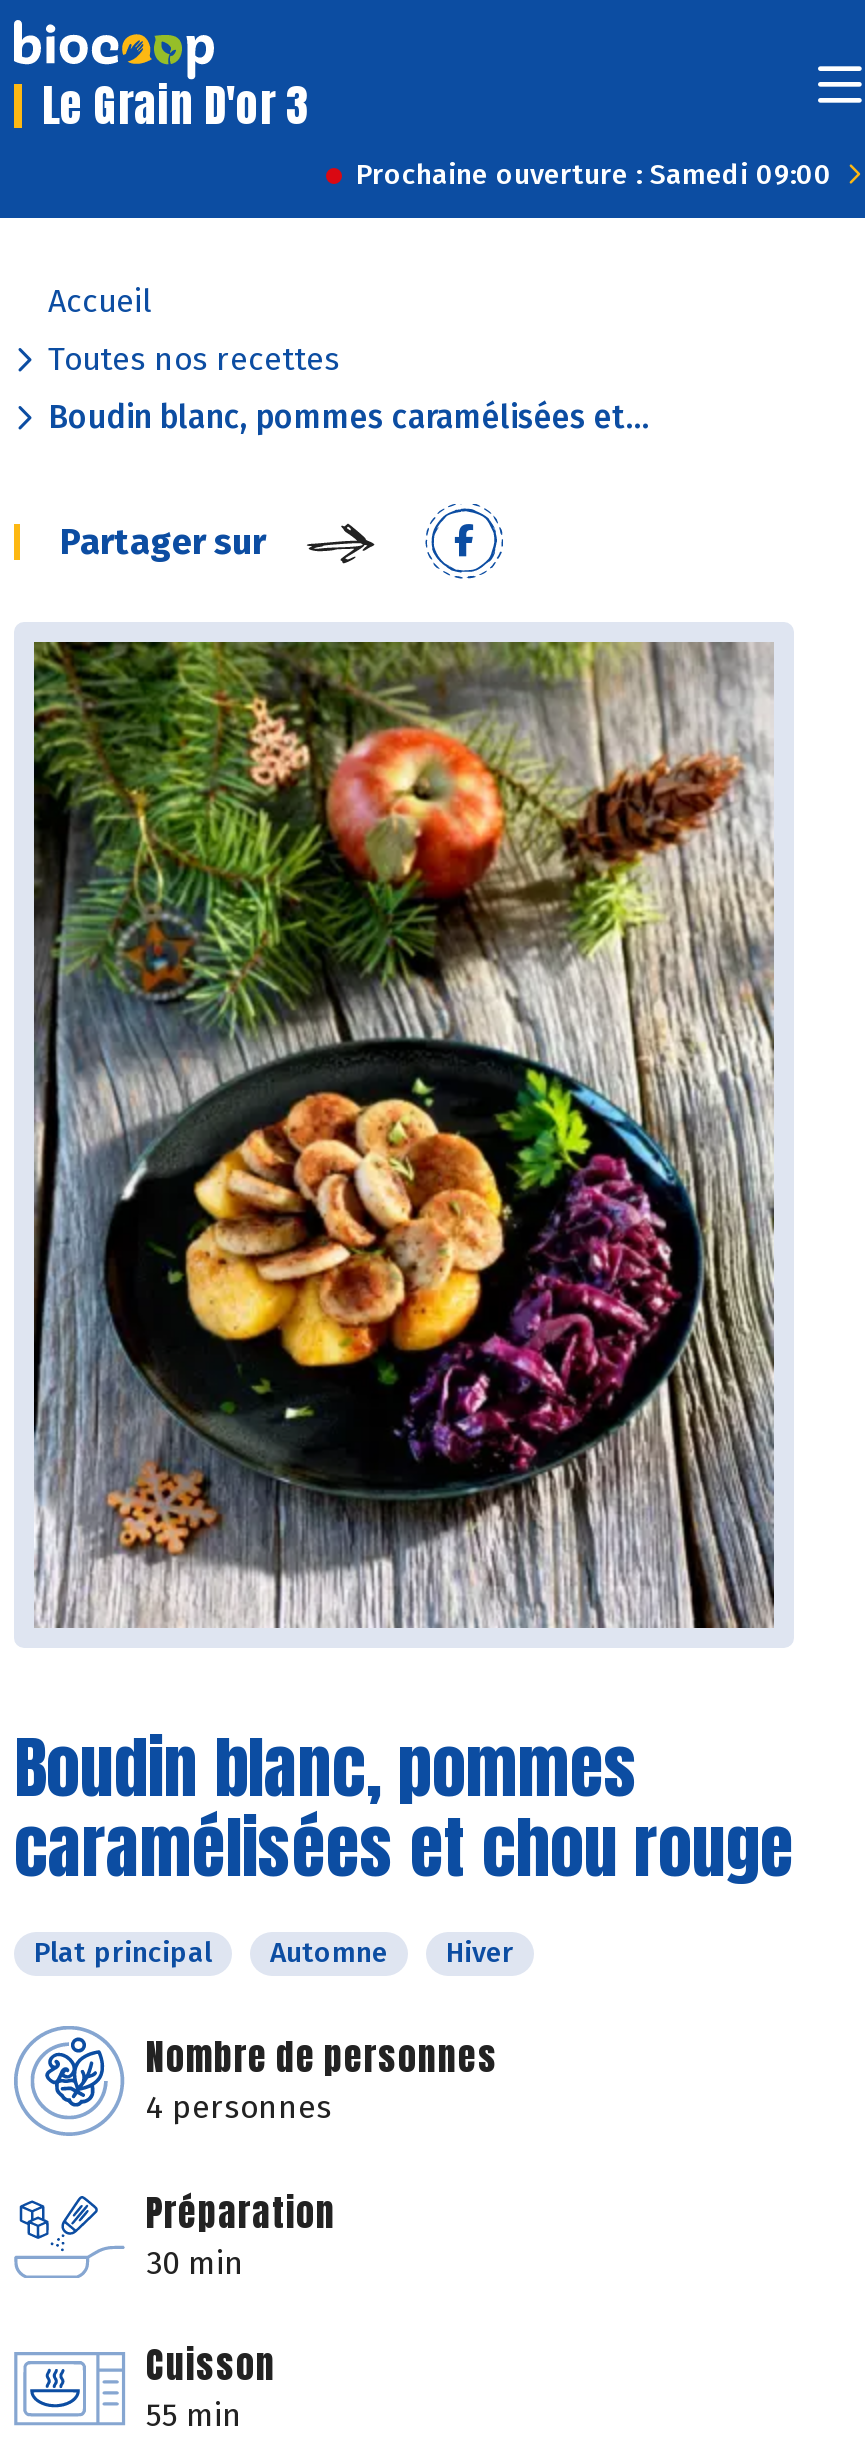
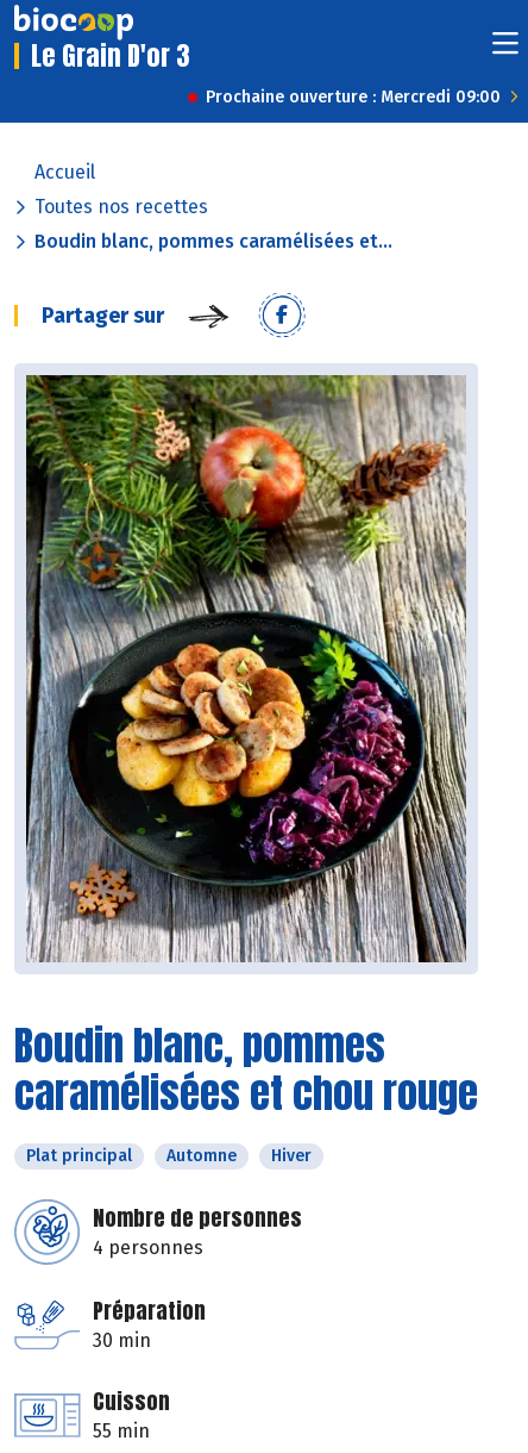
[356,158,832,192] Prochaine ouverture : Samedi 09:00 -> [206,87,501,107] Prochaine ouverture : Mercredi 09:00

